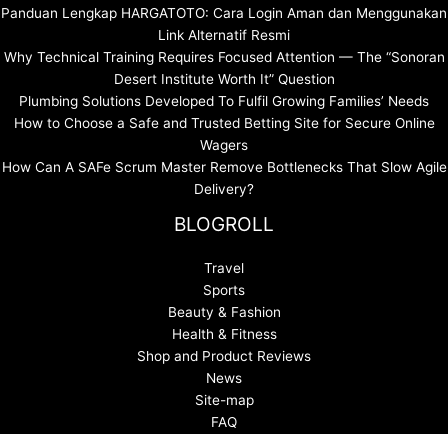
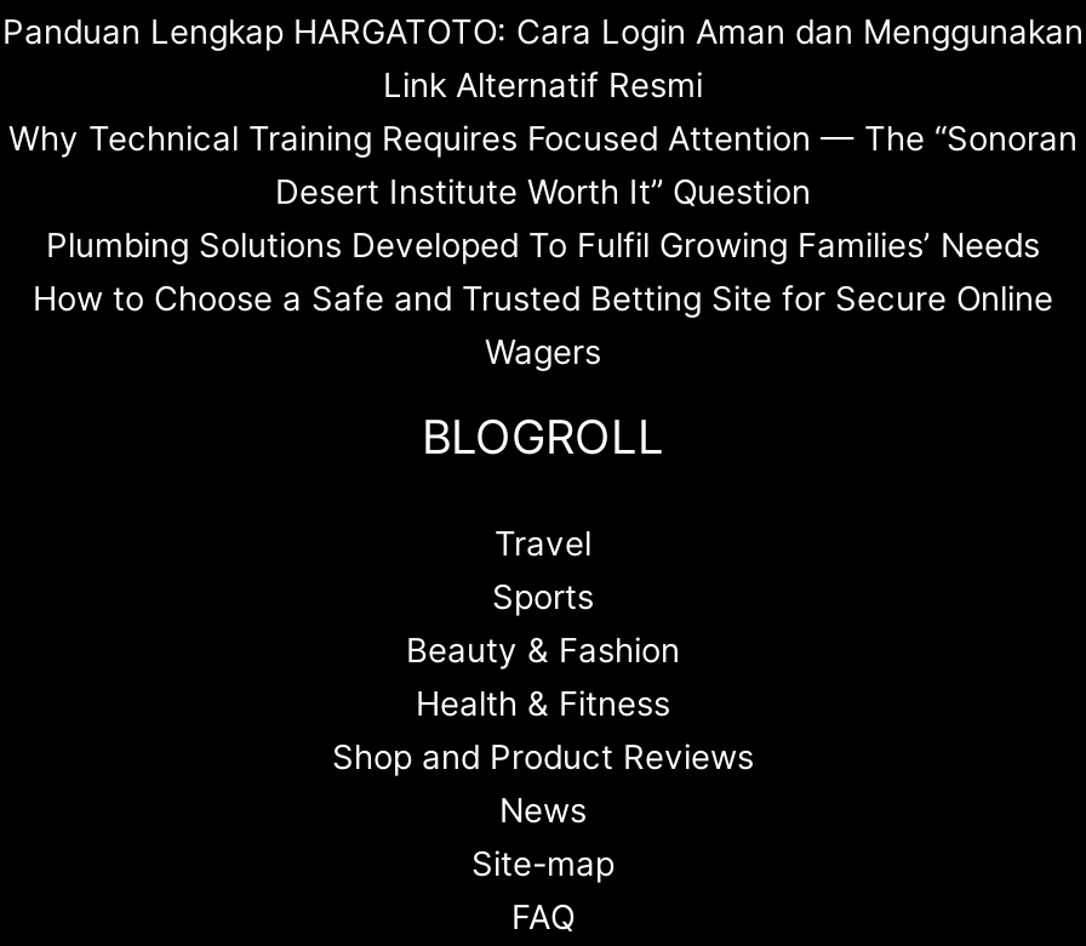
[1,159,446,197] How Can A SAFe Scrum Master Remove Bottlenecks That Slow Agile | Delivery? -> none

